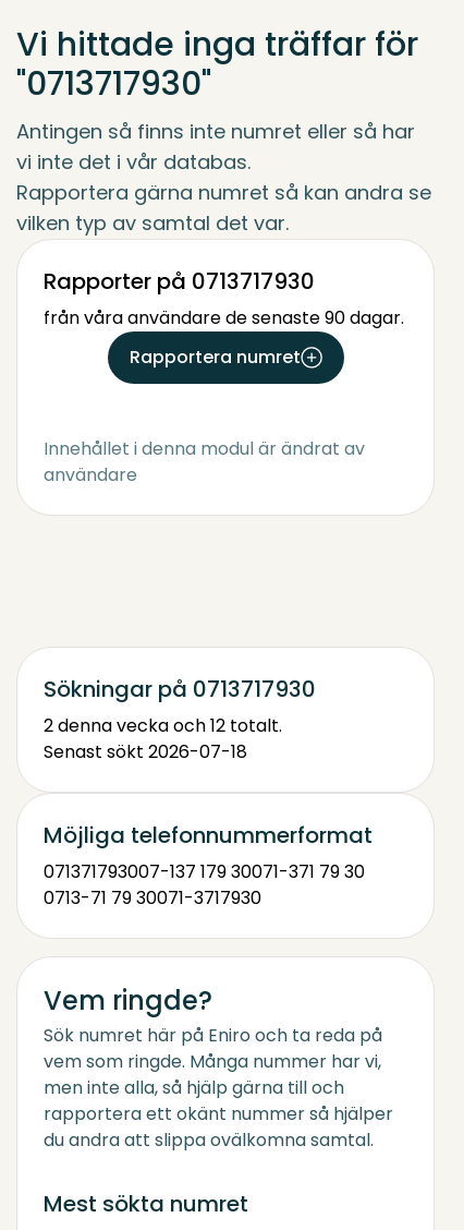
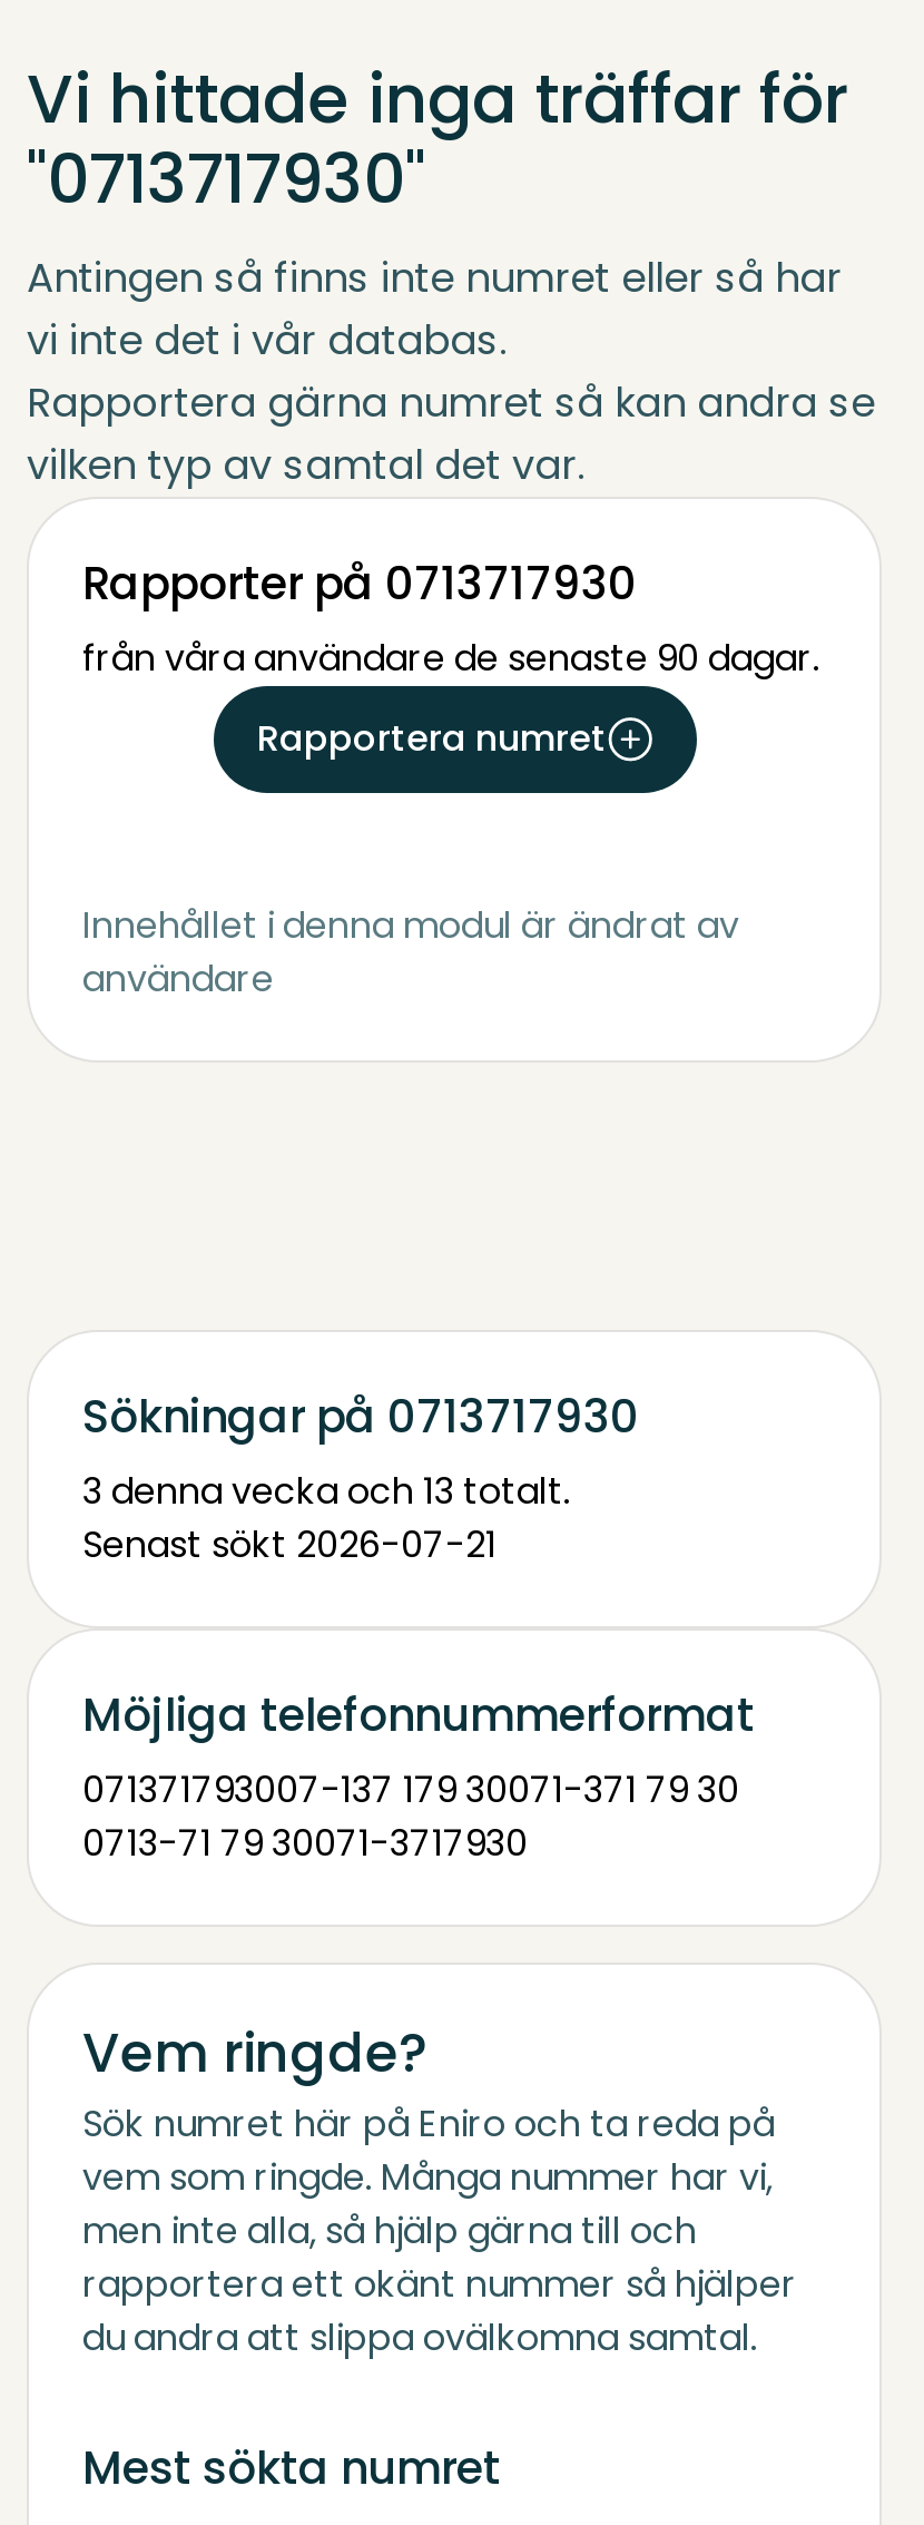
[44,713,282,738] 2 denna vecka och 12 totalt. -> [82,1466,570,1517] 3 denna vecka och 13 totalt.
[44,739,247,764] Senast sökt 2026-07-18 -> [82,1519,497,1570] Senast sökt 2026-07-21

